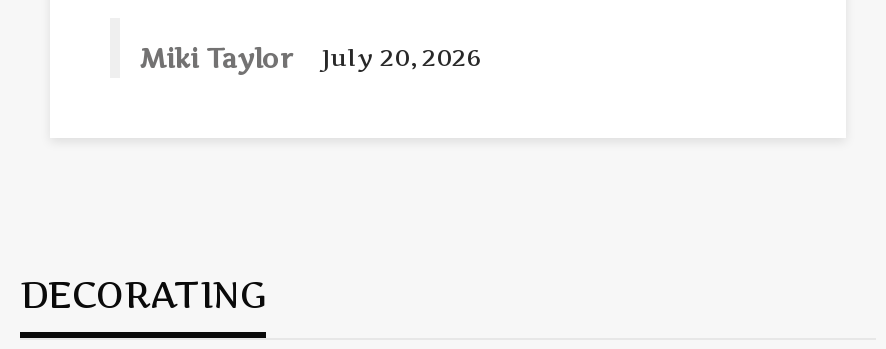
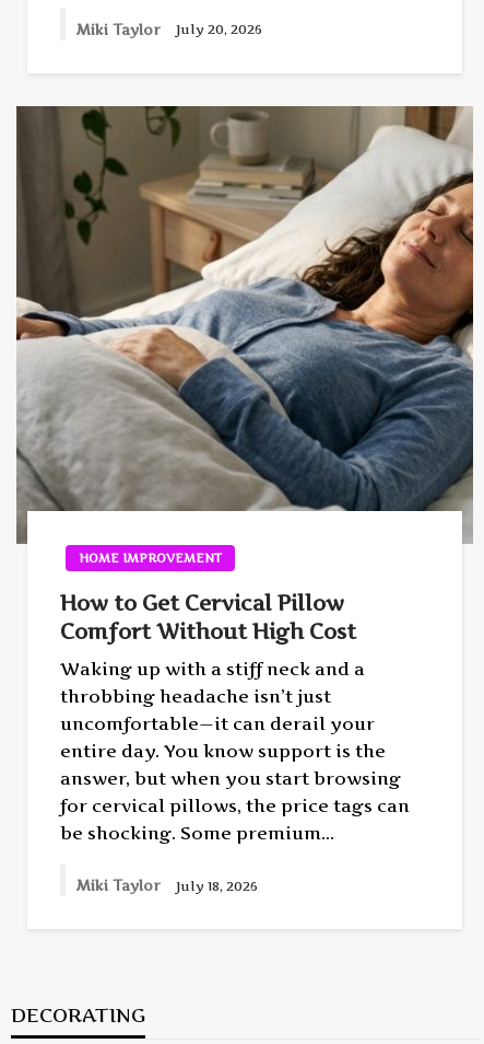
none -> [15,105,474,894] [image] | HOME IMPROVEMENT | How to Get Cervical Pillow | Comfort Without High Cost | Waking up with a stiff neck and a | throbbing headache isn’t just | uncomfortable—it can derail your | entire day. You know support is the | answer, but when you start browsing | for cervical pillows, the price tags can | be shocking. Some premium… | Miki Taylor | July 18, 2026

